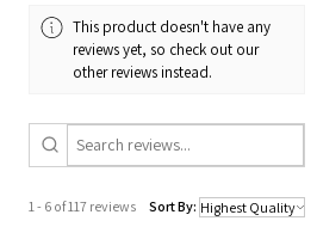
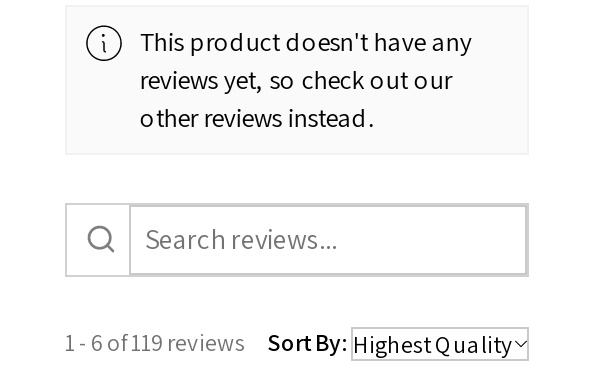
[29,197,197,215] 1 - 6 of 117 reviews Sort By: -> [65,327,347,357] 1 - 6 of 119 reviews Sort By:

